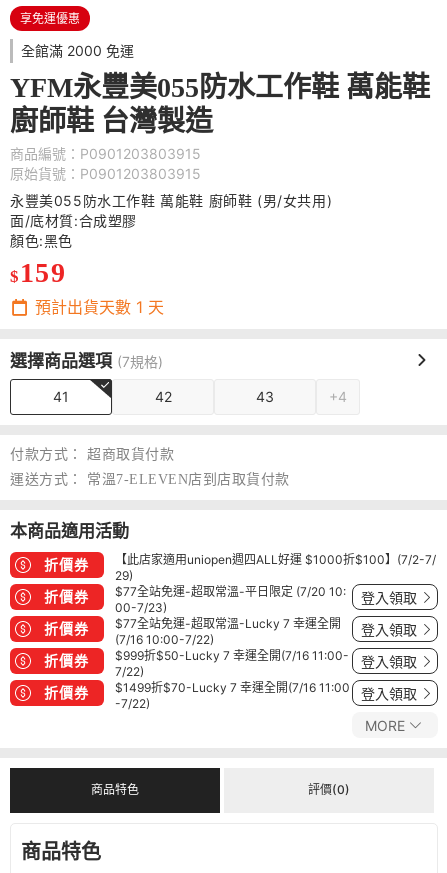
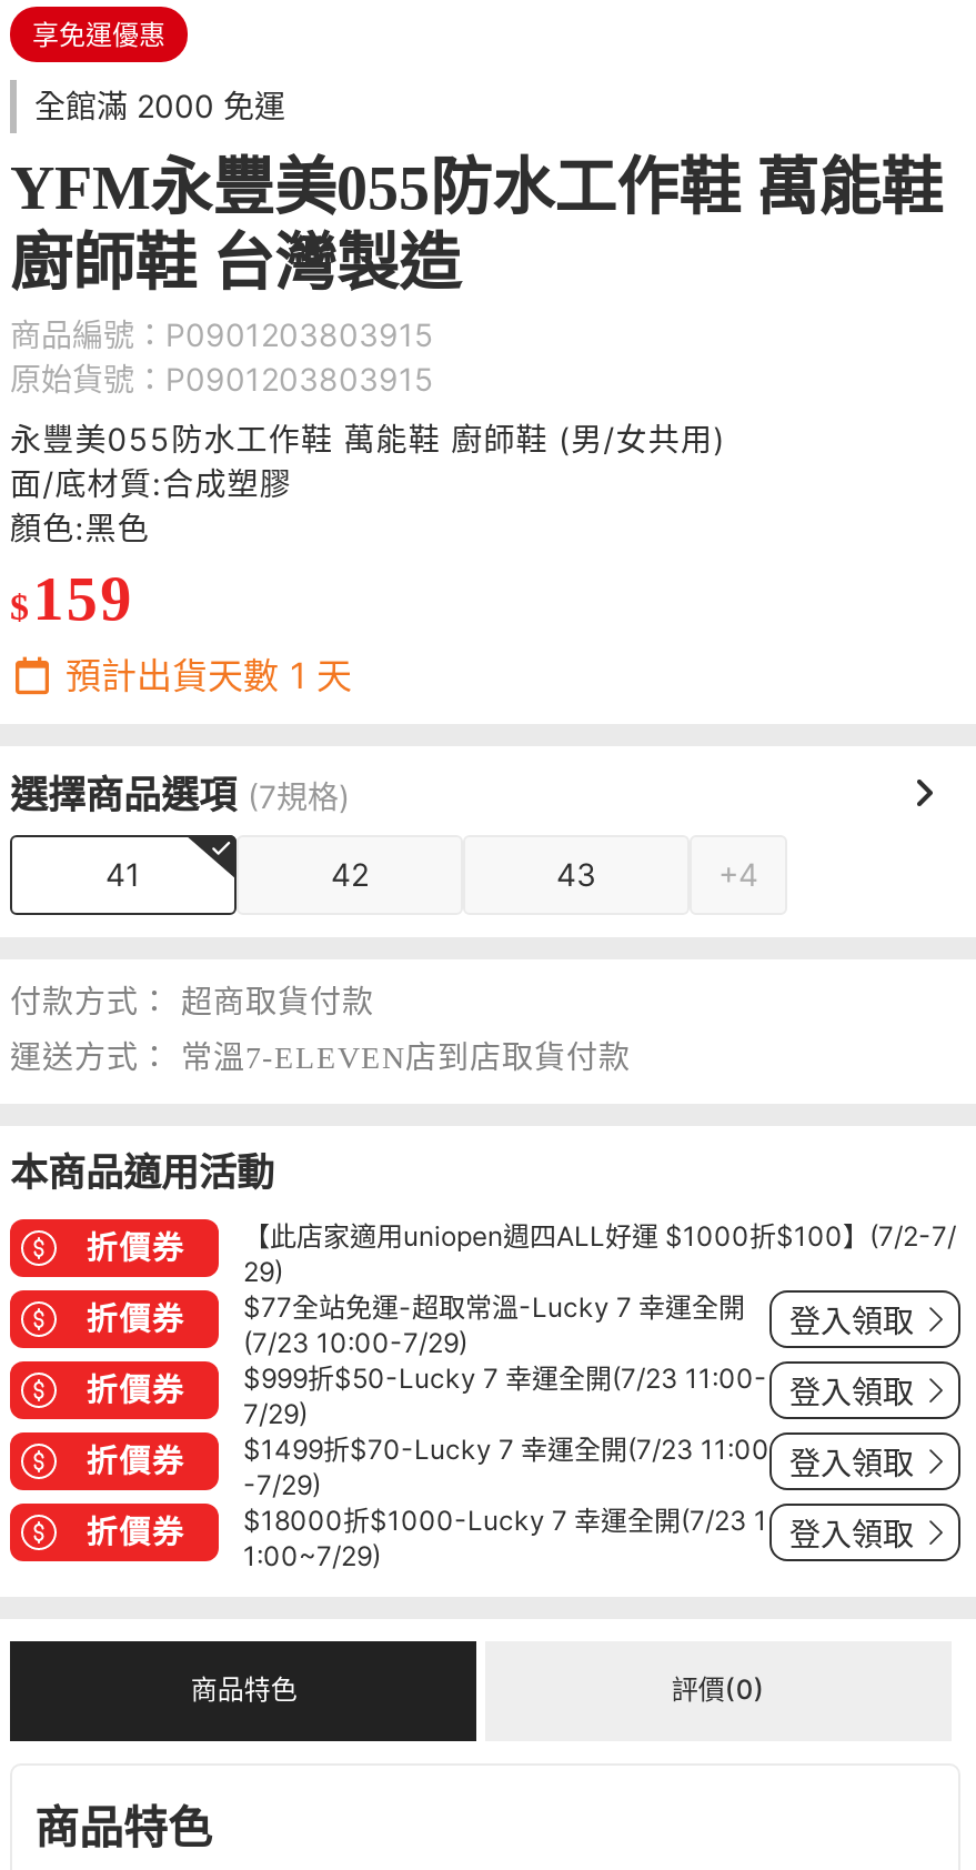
[115,584,346,615] $77全站免運-超取常溫-平日限定 (7/20 10: | 00-7/23) -> [243,1325,467,1358] (7/23 10:00-7/29)
moved [115,616,341,631] -> [243,1289,745,1323]: $77全站免運-超取常溫-Lucky 7 幸運全開
[115,632,214,647] (7/16 10:00-7/22) -> [243,1361,767,1429] $999折$50-Lucky 7 幸運全開(7/23 11:00- | 7/29)
[115,648,349,663] $999折$50-Lucky 7 幸運全開(7/16 11:00- -> [243,1432,769,1465] $1499折$70-Lucky 7 幸運全開(7/23 11:00
[115,664,144,679] 7/22) -> [243,1467,321,1500] -7/29)
[115,680,350,695] $1499折$70-Lucky 7 幸運全開(7/16 11:00 -> [243,1503,767,1536] $18000折$1000-Lucky 7 幸運全開(7/23 1
[115,696,150,711] -7/22) -> [243,1538,381,1572] 1:00~7/29)
[365,717,405,734] MORE -> none

